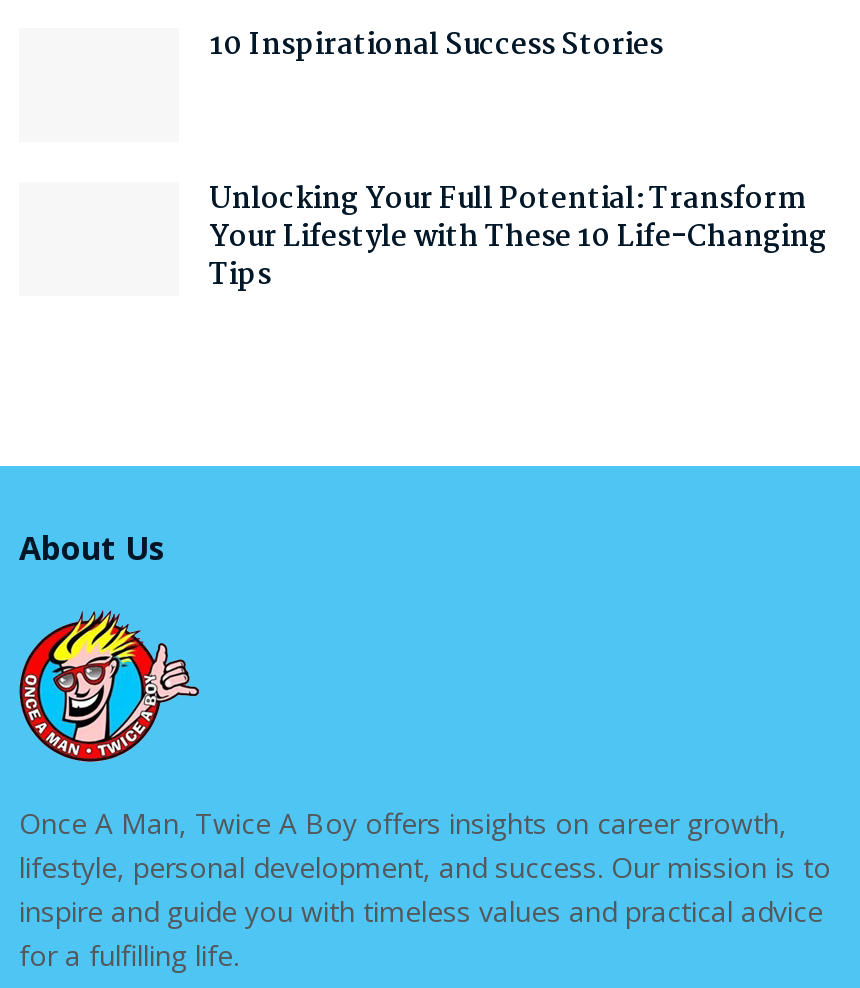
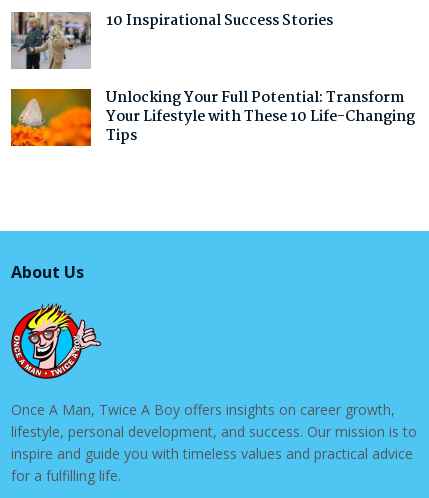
none -> [10,11,92,70] [image]
none -> [10,88,92,147] [image]

